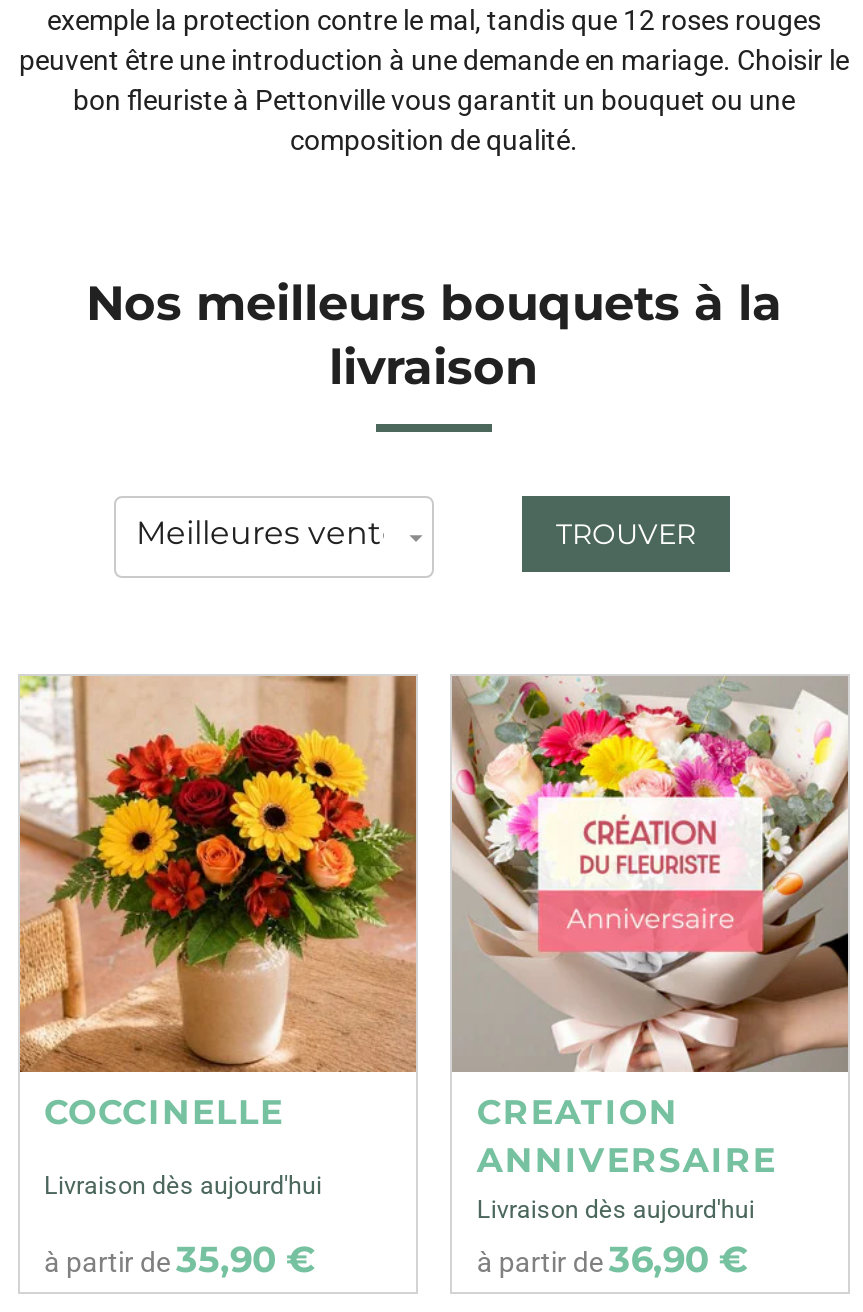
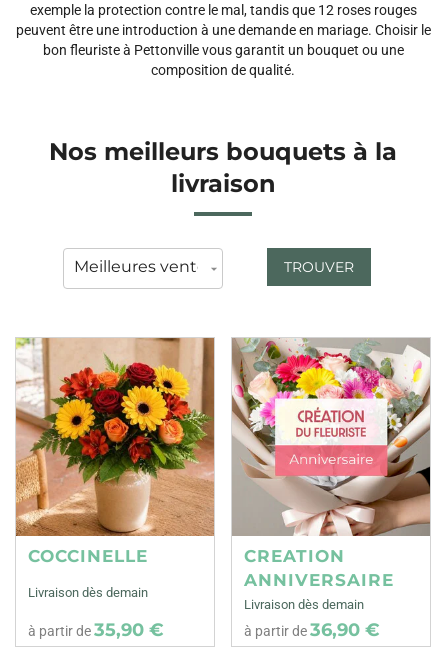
[44,1169,322,1199] Livraison dès aujourd'hui -> [28,585,148,600] Livraison dès demain
[477,1193,755,1223] Livraison dès aujourd'hui -> [244,597,364,612] Livraison dès demain

